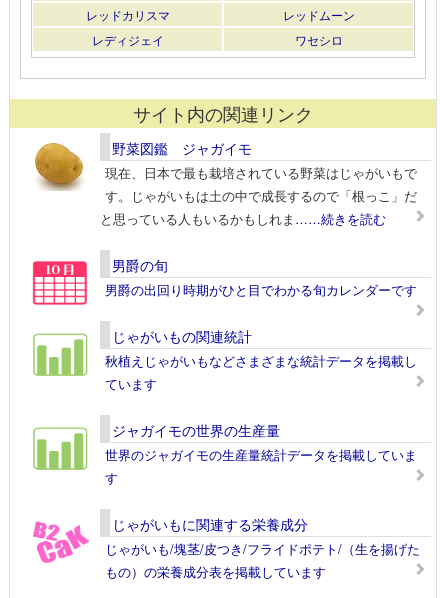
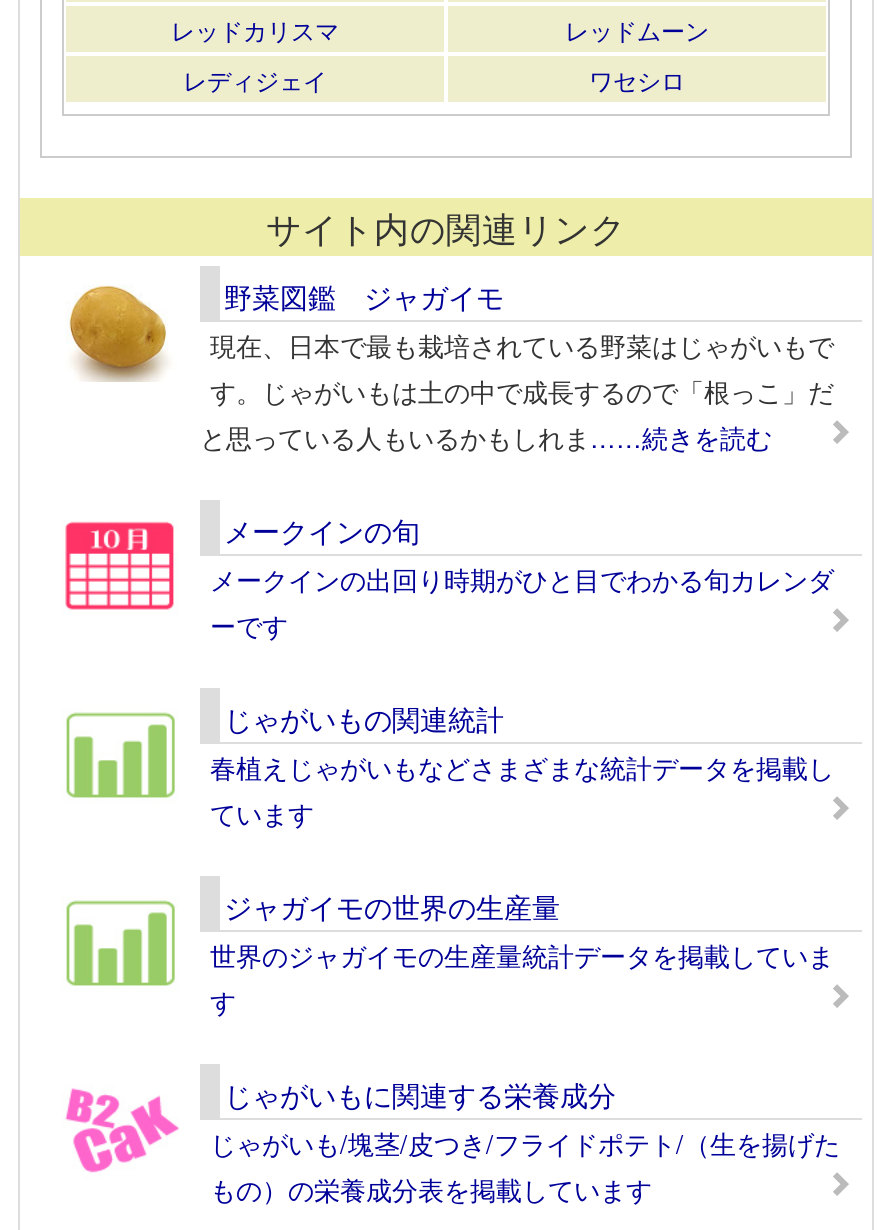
[105,255,417,299] 男爵の旬 | 男爵の出回り時期がひと目でわかる旬カレンダーです -> [210,510,834,644] メークインの旬 | メークインの出回り時期がひと目でわかる旬カレンダ | ーです
[105,351,417,370] 秋植えじゃがいもなどさまざまな統計データを掲載し -> [210,748,834,786] 春植えじゃがいもなどさまざまな統計データを掲載し

